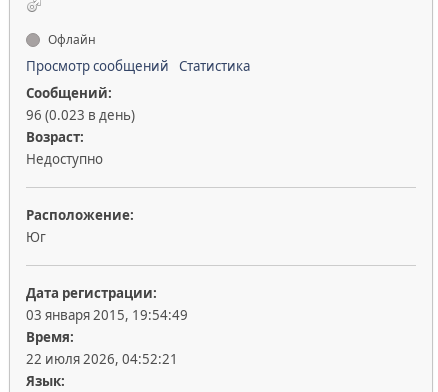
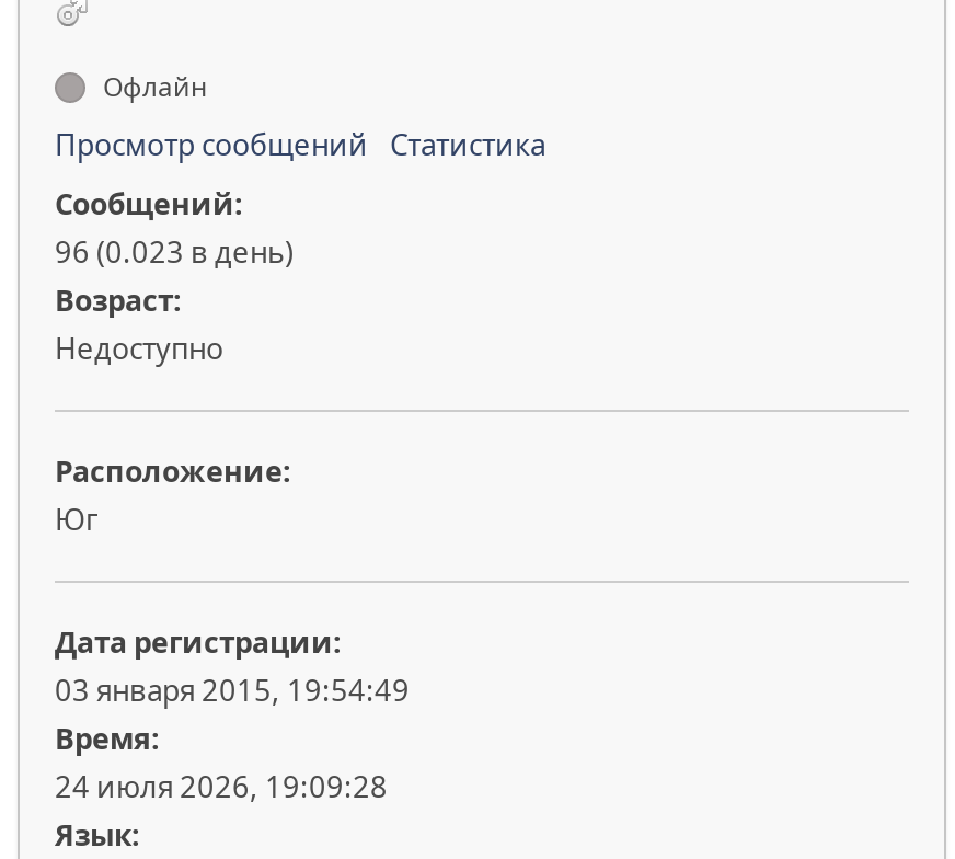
[26,350,178,368] 22 июля 2026, 04:52:21 -> [55,767,388,806] 24 июля 2026, 19:09:28

